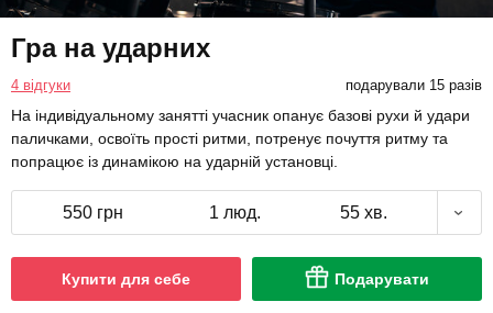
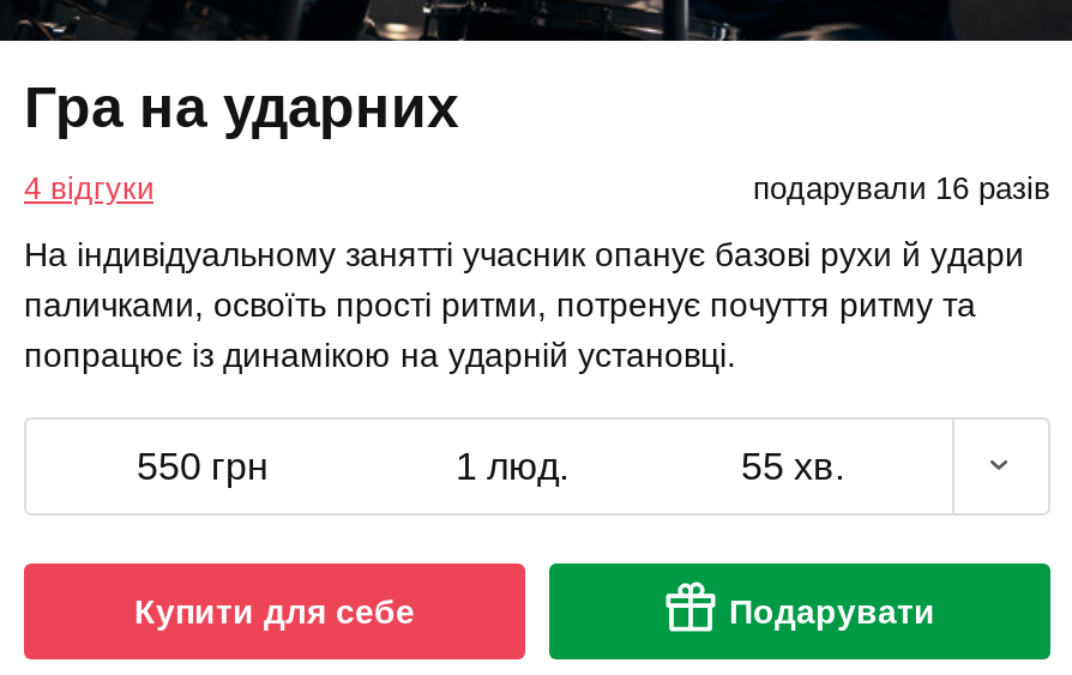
[346,77,482,94] подарували 15 разів -> [753,169,1050,205] подарували 16 разів

